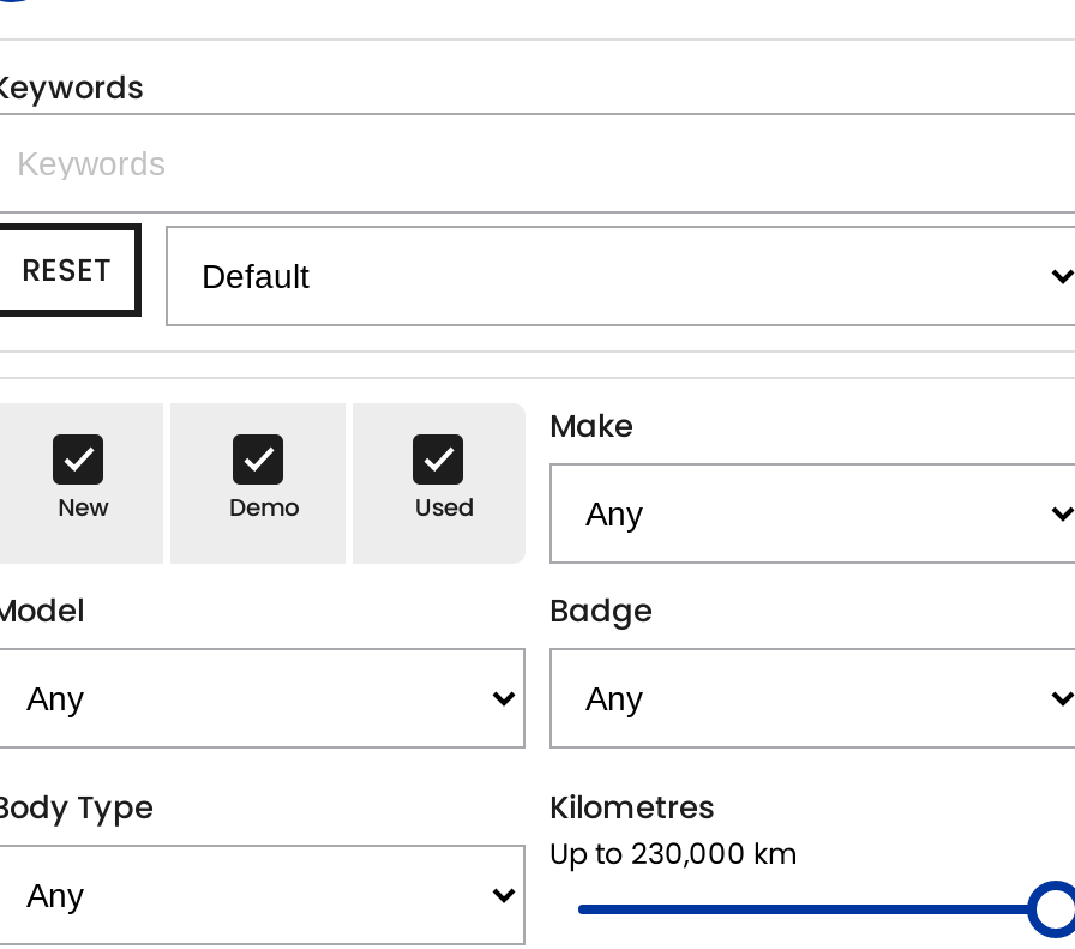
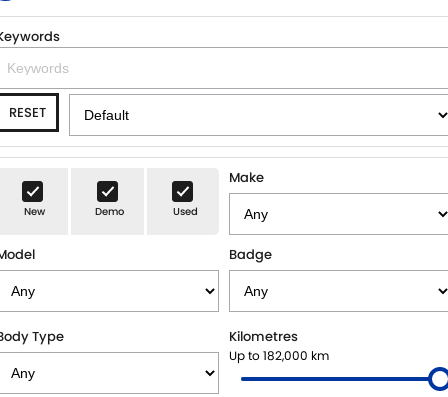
[549,834,797,874] Up to 230,000 km -> [229,347,329,364] Up to 182,000 km

